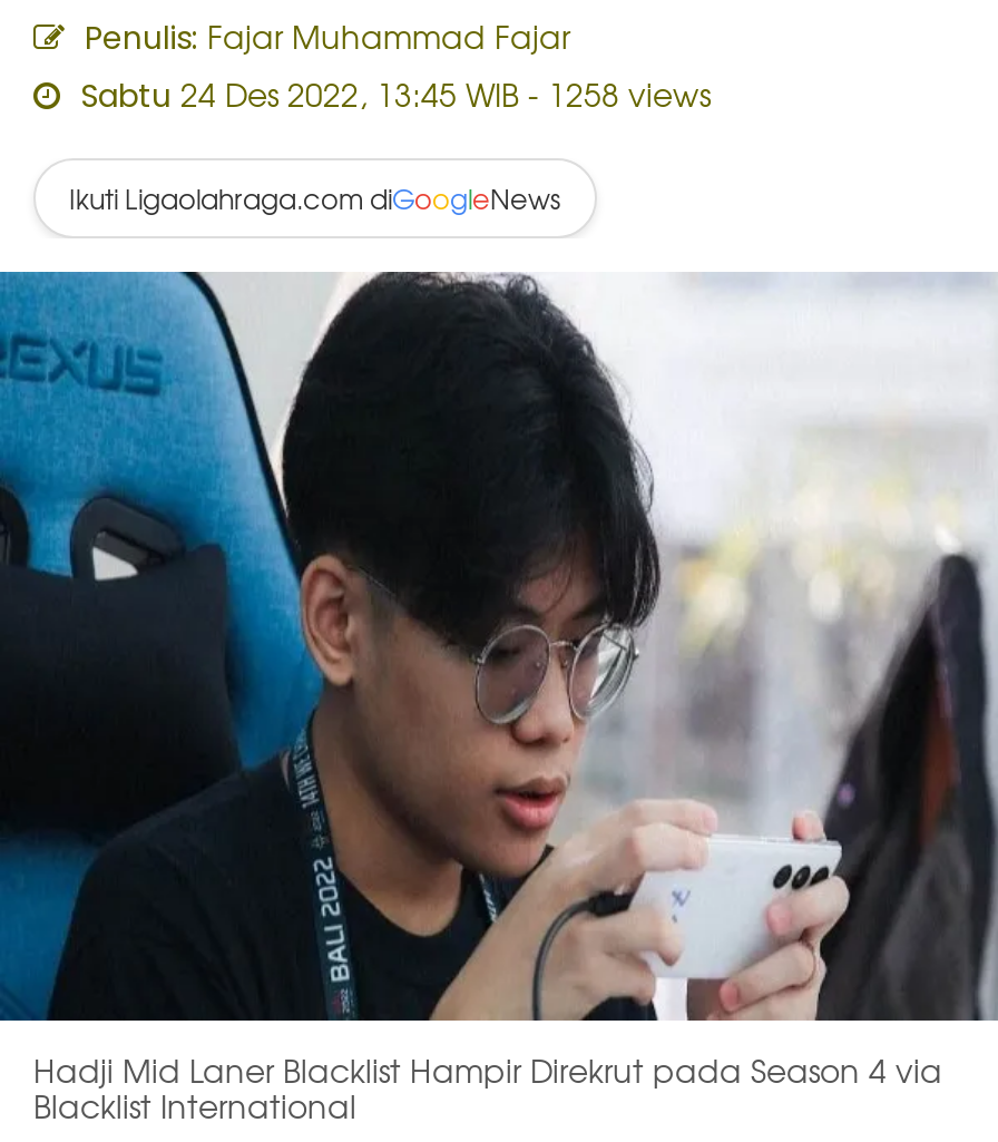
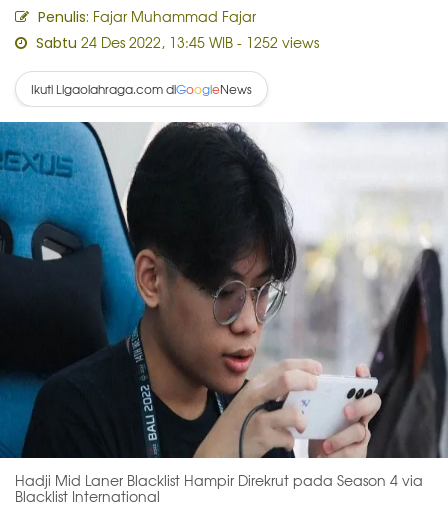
[71,71,711,116] Sabtu 24 Des 2022, 13:45 WIB - 1258 views -> [32,32,319,52] Sabtu 24 Des 2022, 13:45 WIB - 1252 views

